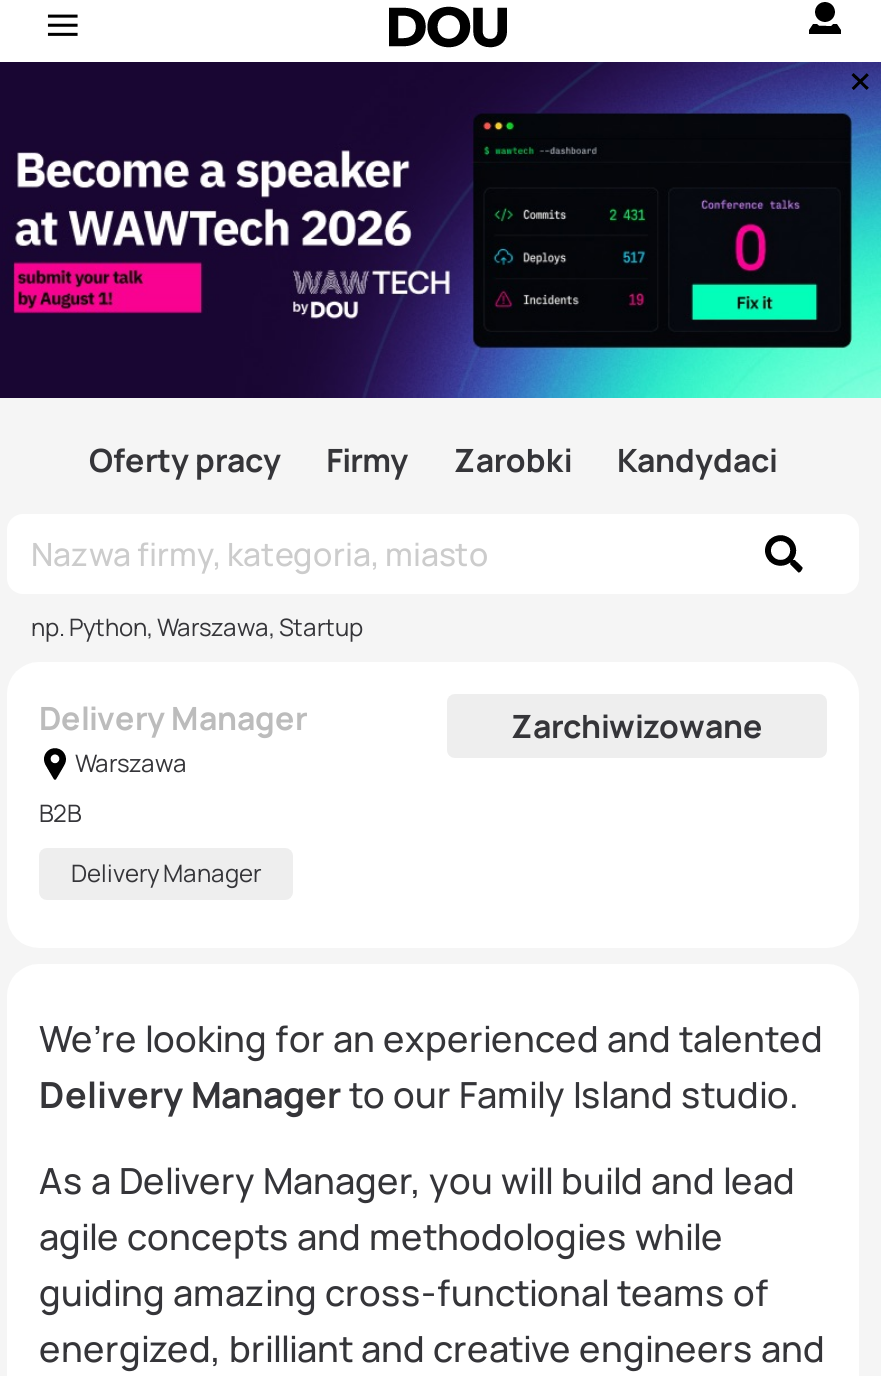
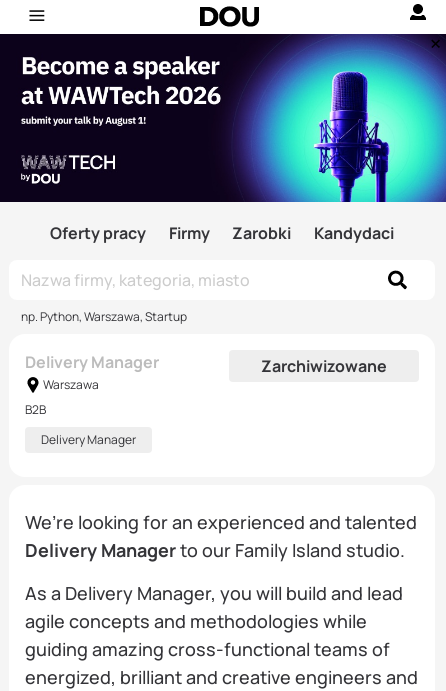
[11,62,875,400] [image] -> [12,33,443,203] [image]

